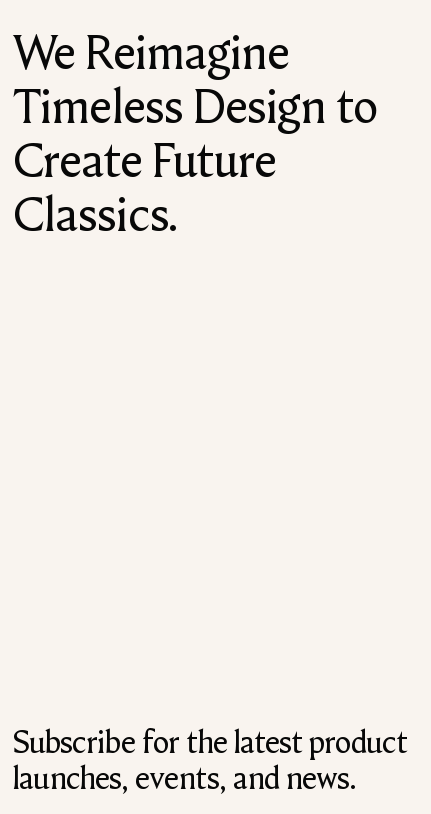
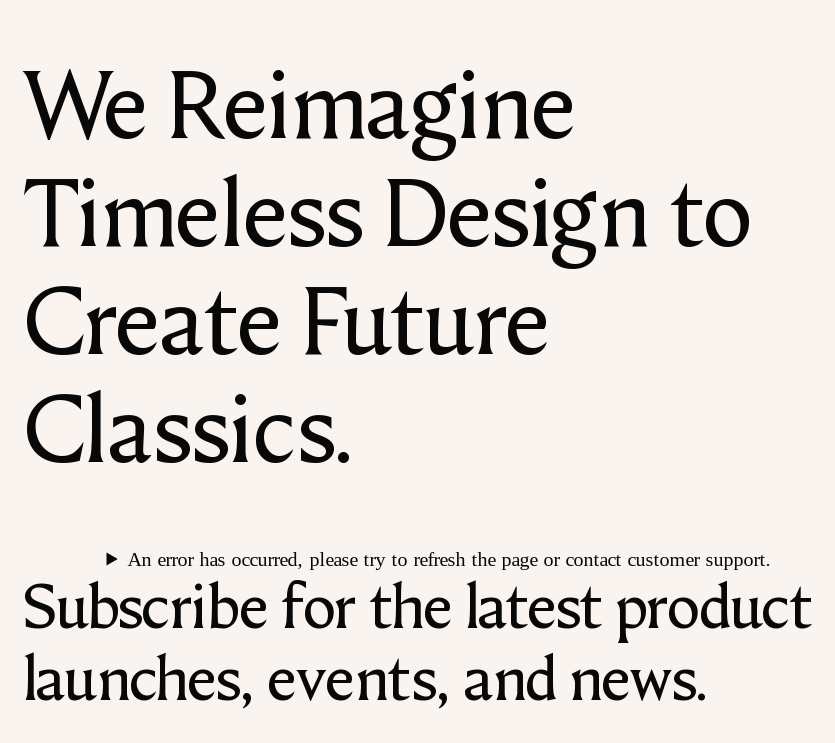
none -> [128,548,772,570] An error has occurred, please try to refresh the page or contact customer support.

